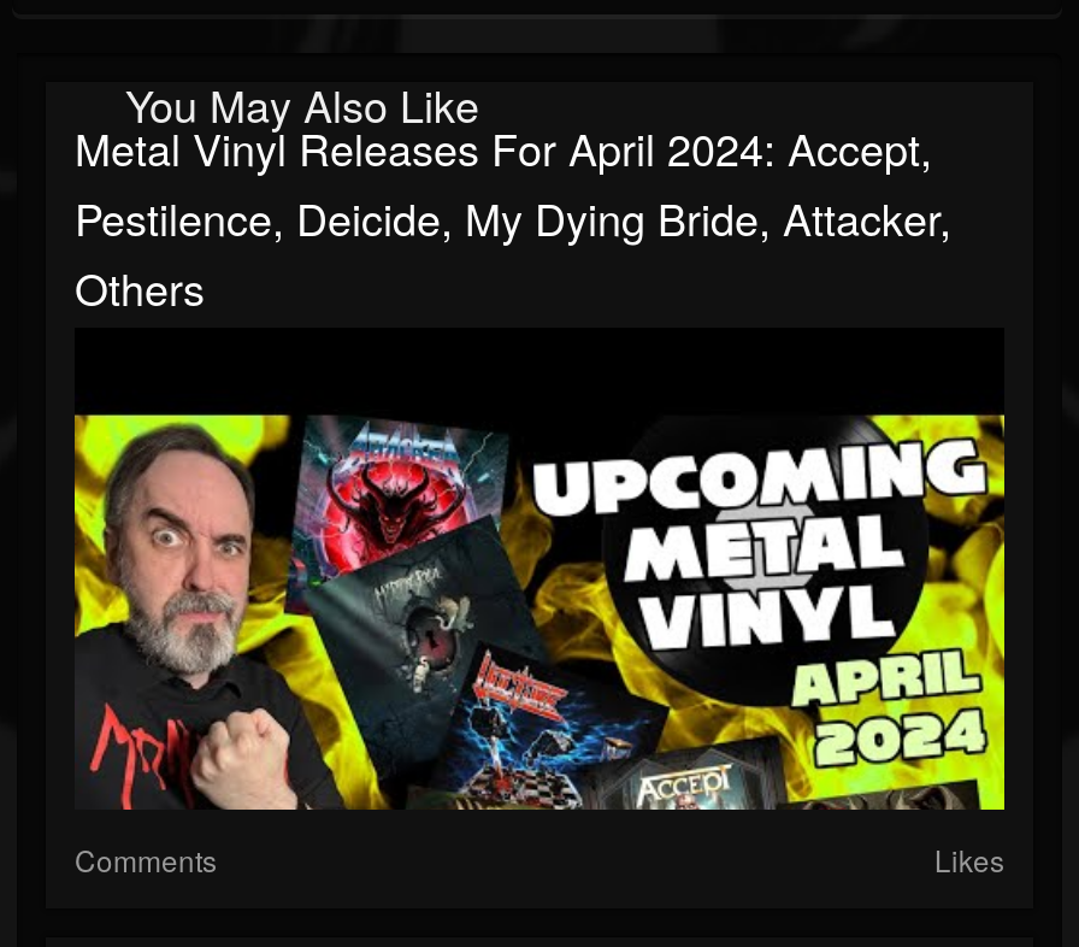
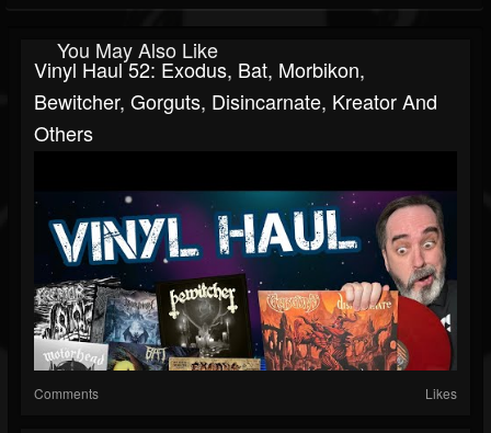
[75,116,951,248] Metal Vinyl Releases For April 2024: Accept, | Pestilence, Deicide, My Dying Bride, Attacker, -> [34,55,437,115] Vinyl Haul 52: Exodus, Bat, Morbikon, | Bewitcher, Gorguts, Disincarnate, Kreator And
[72,412,1007,812] [image] -> [33,190,457,372] [image]

